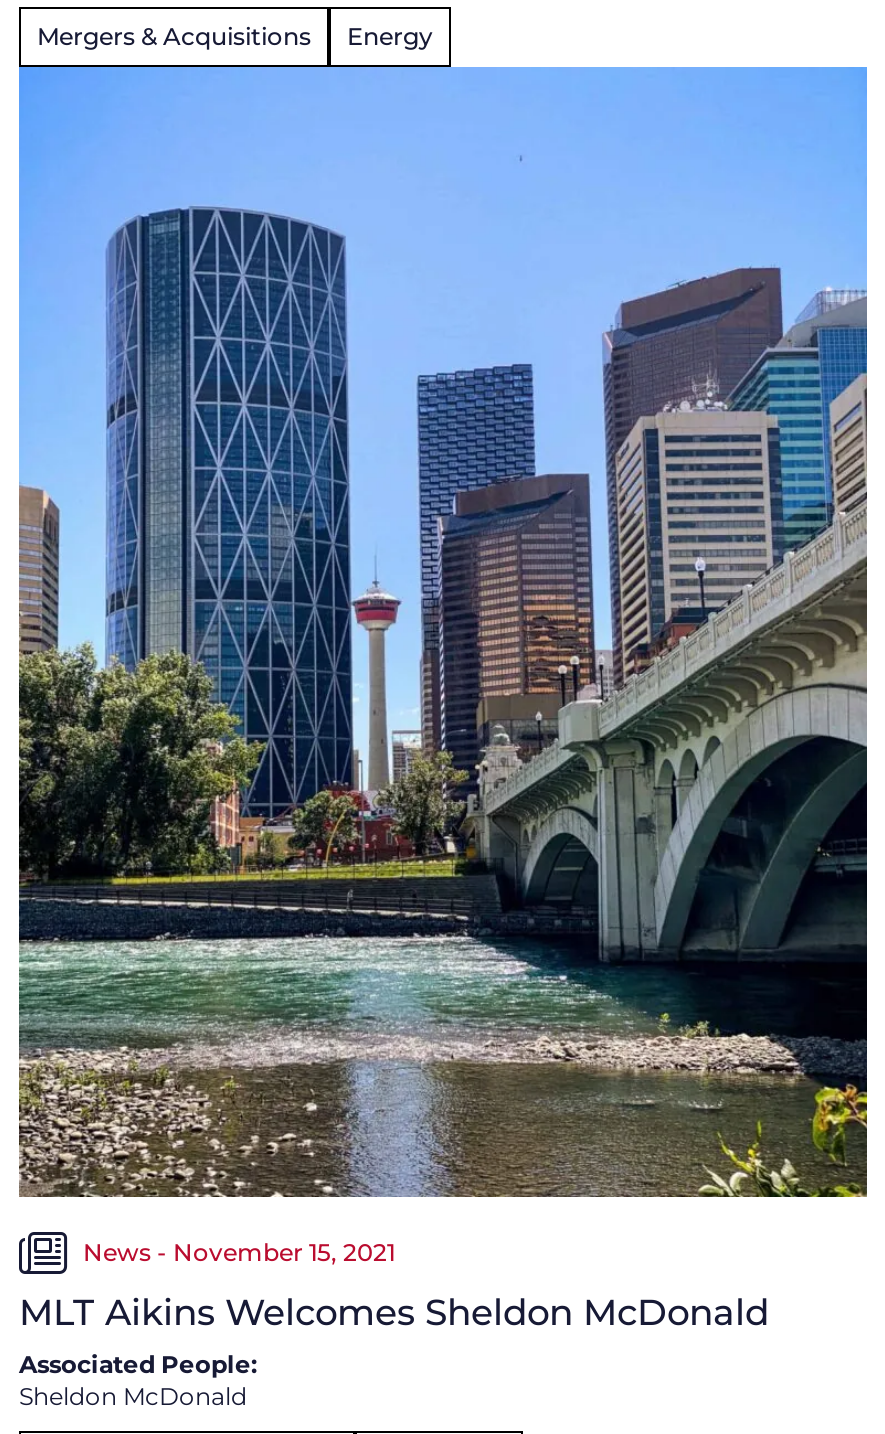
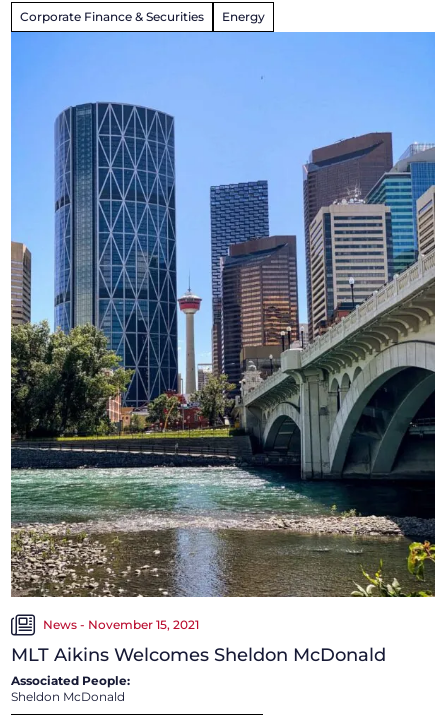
[37,21,311,51] Mergers & Acquisitions -> [20,9,204,24] Corporate Finance & Securities

